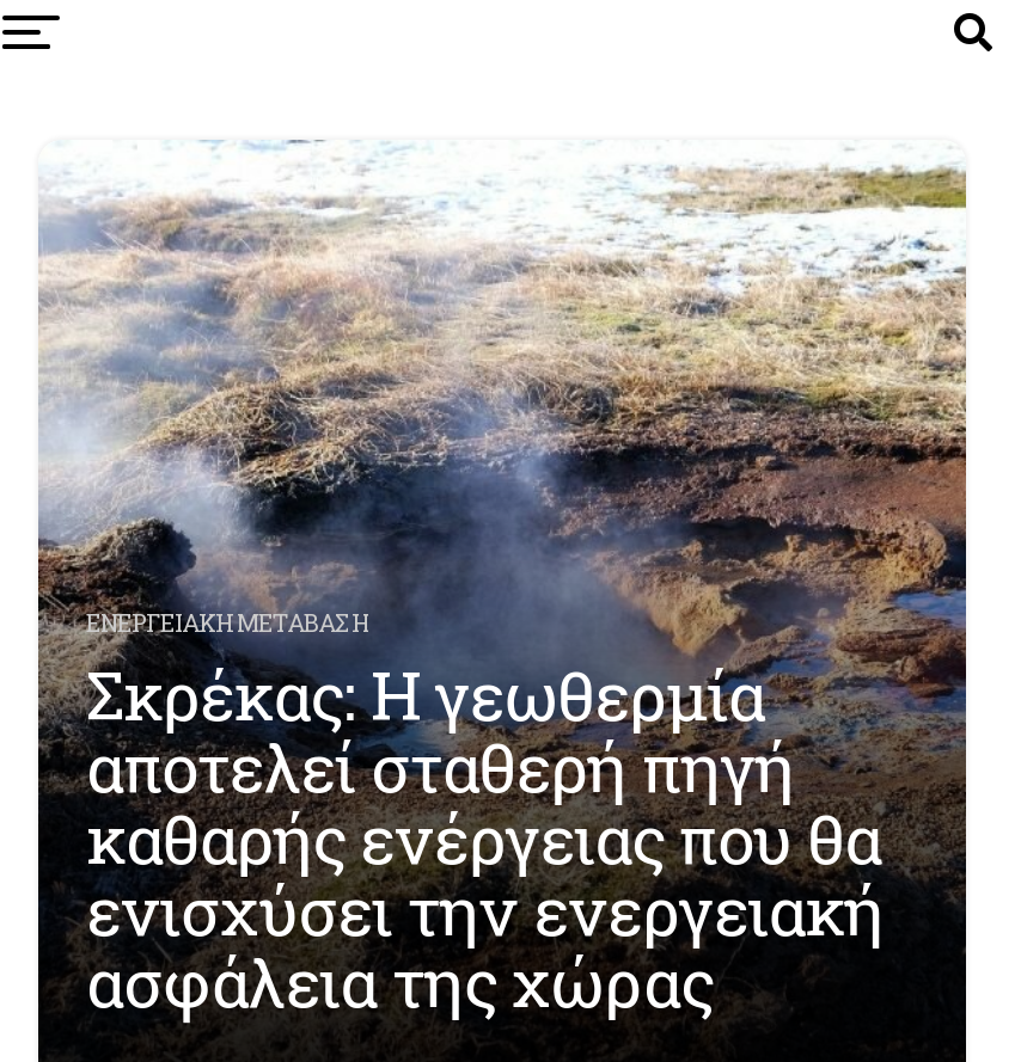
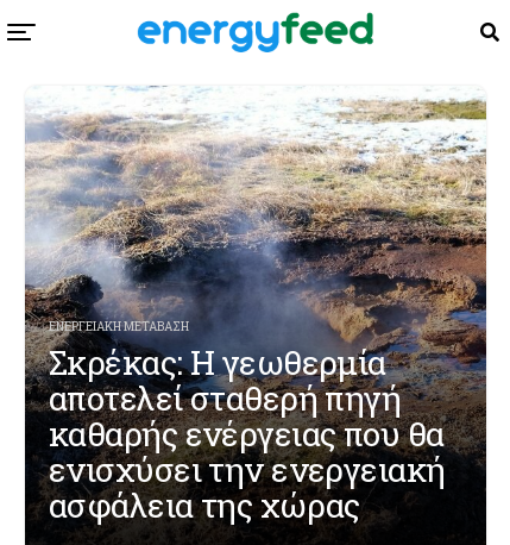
none -> [137,12,374,54] [image]

